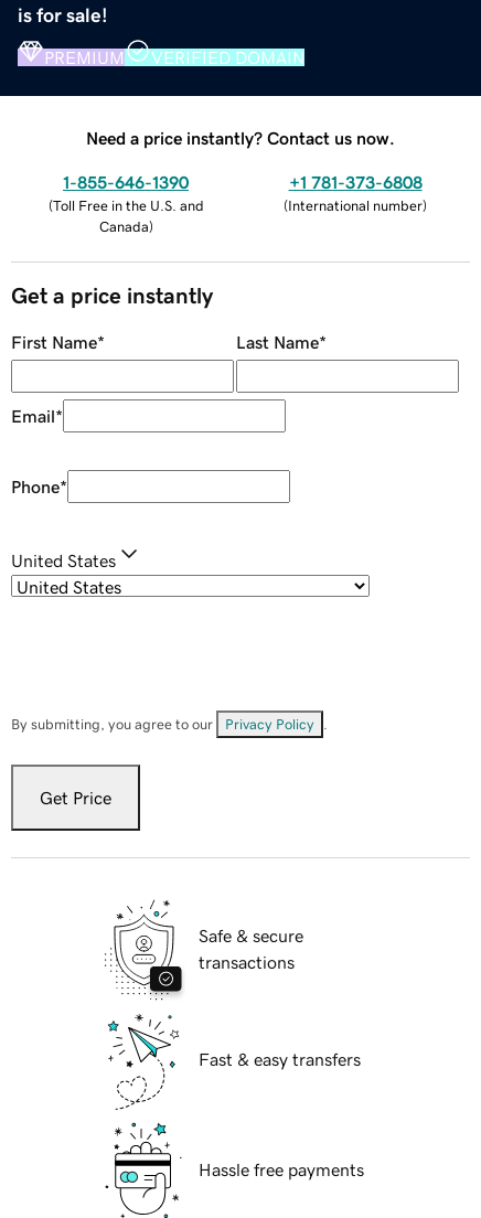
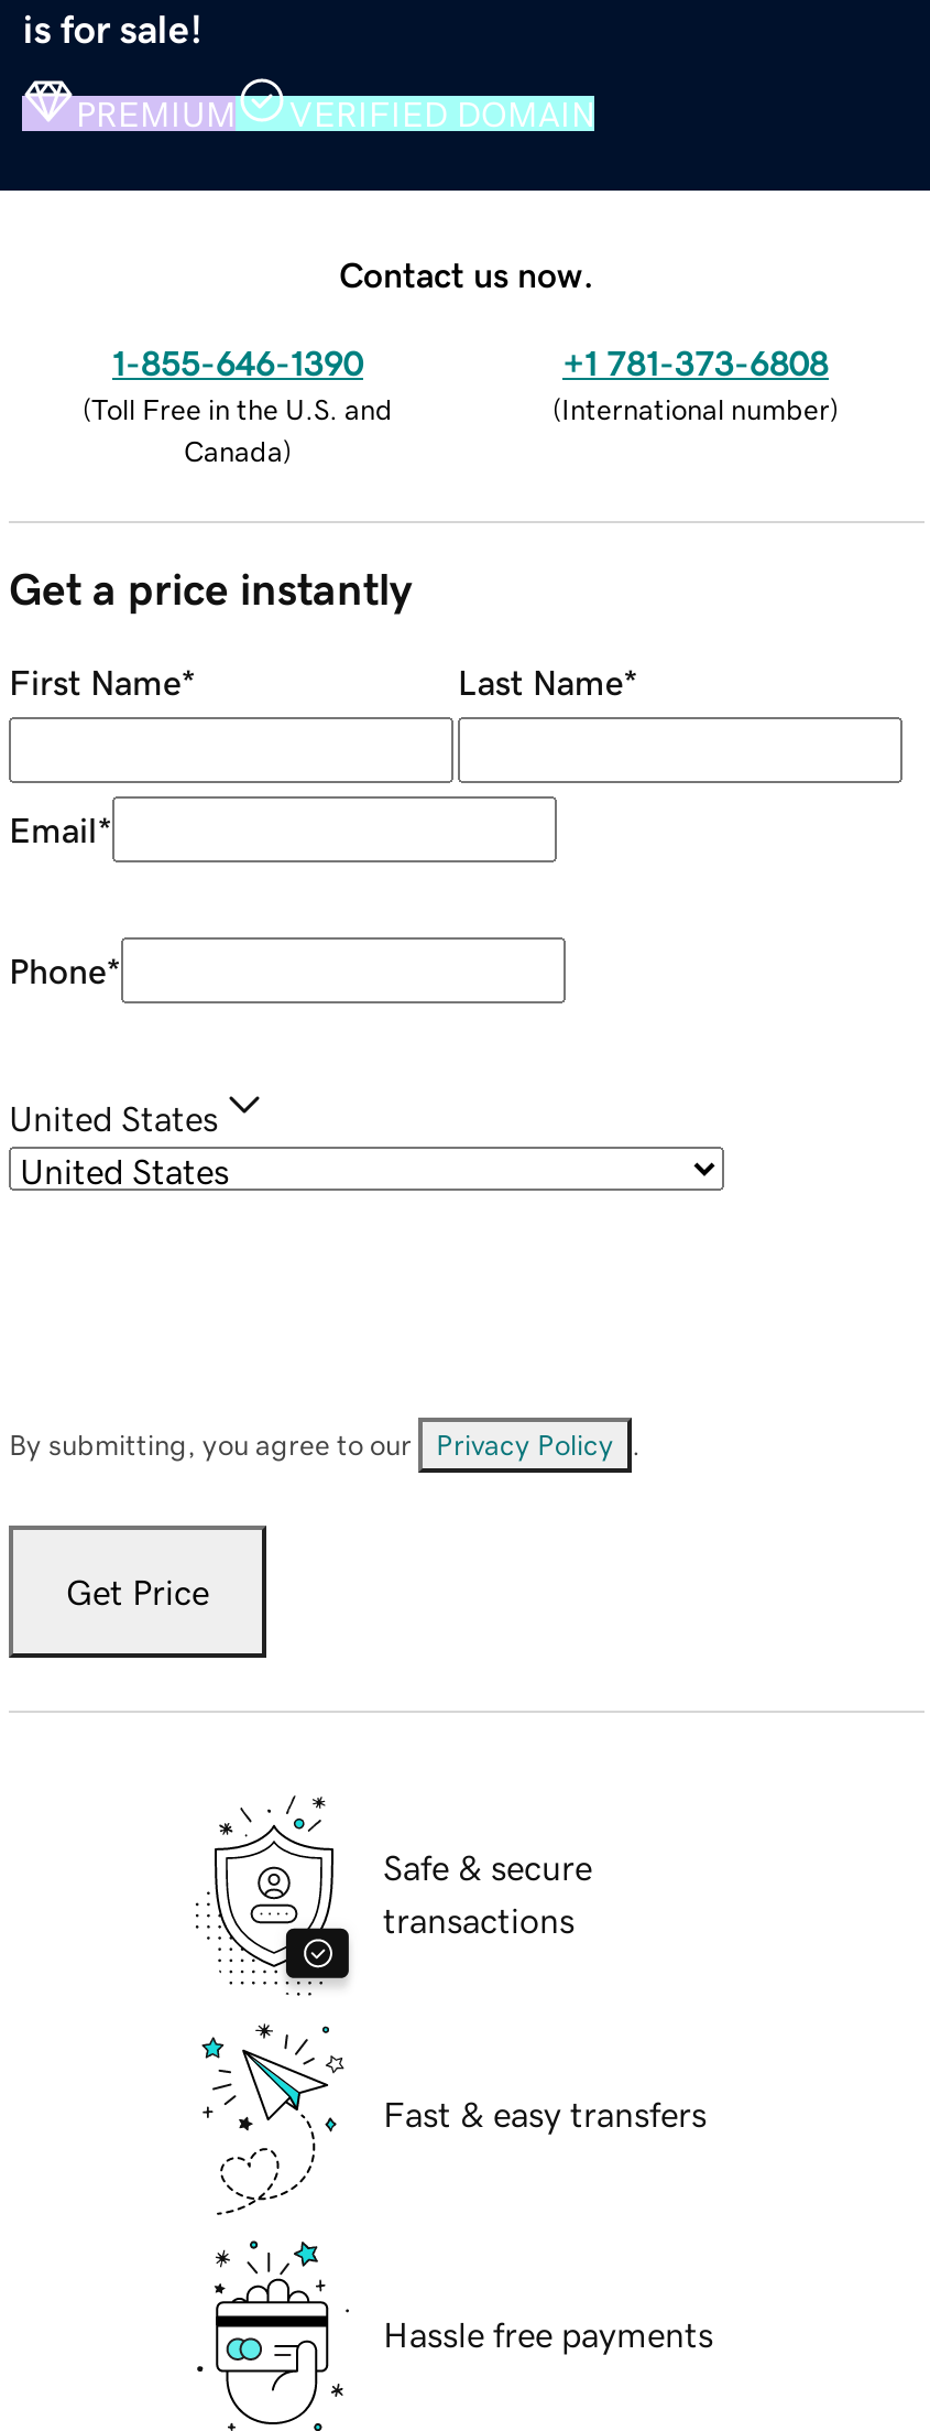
[86,129,395,146] Need a price instantly? Contact us now. -> [339,256,594,291] Contact us now.

